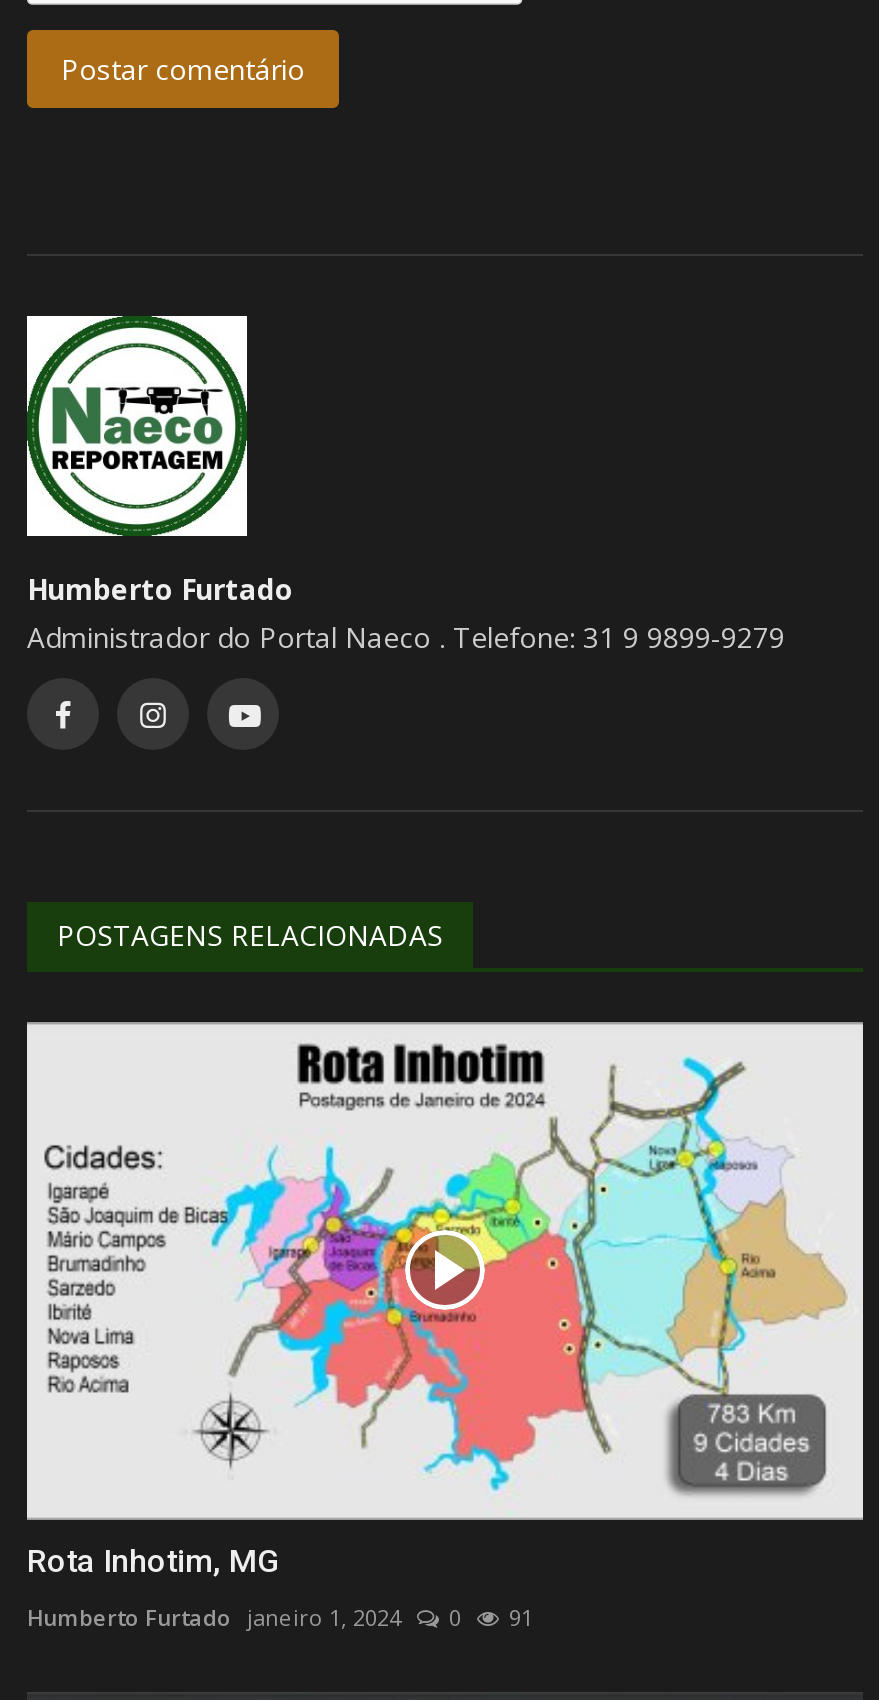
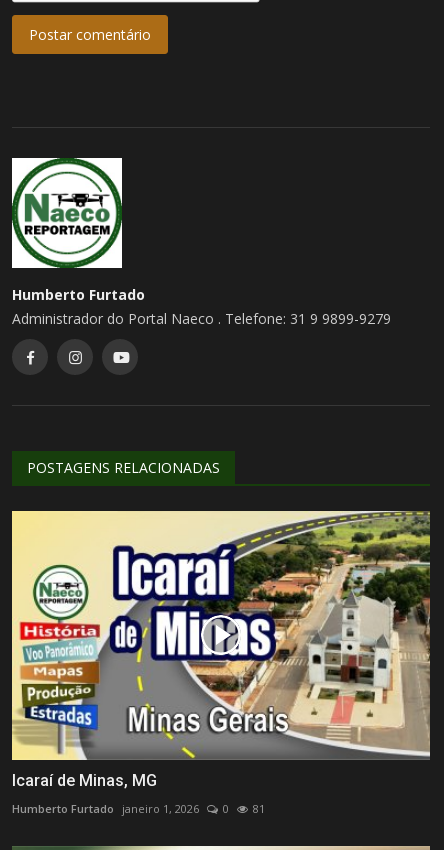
[25,1020,865,1579] [image] | Rota Inhotim, MG -> [11,511,431,789] [image] | Icaraí de Minas, MG
[27,1601,401,1631] Humberto Furtado janeiro 1, 2024 -> [12,800,199,815] Humberto Furtado janeiro 1, 2026
[509,1601,533,1631] 91 -> [253,800,265,815] 81

